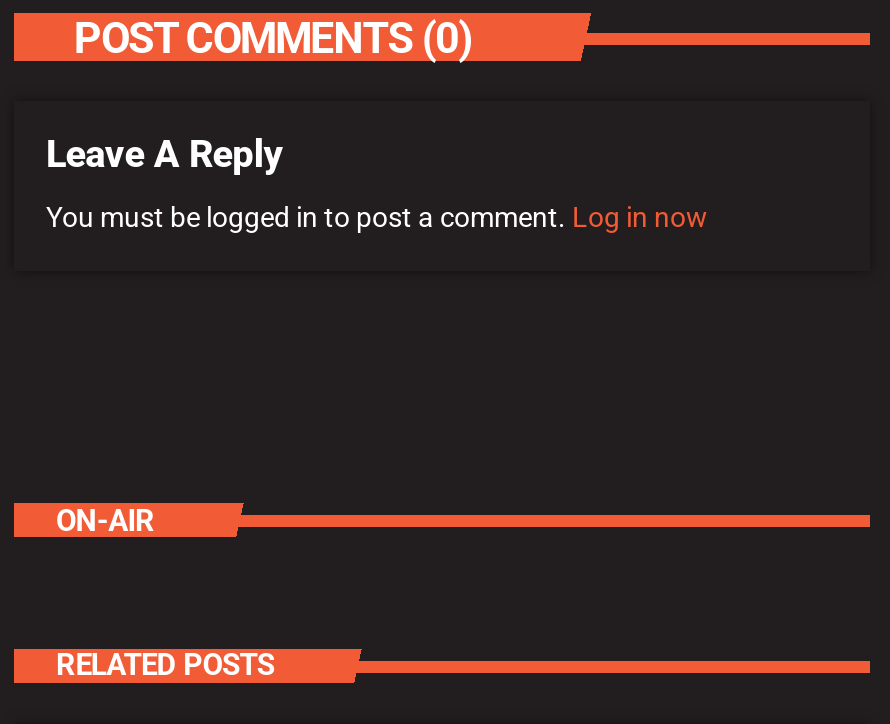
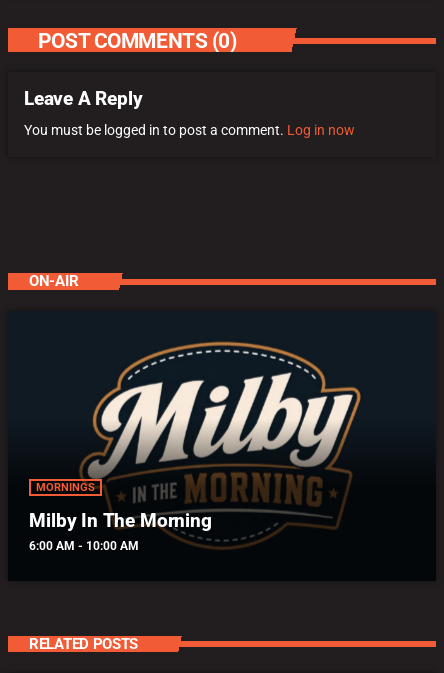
none -> [29,341,361,553] [image] | MORNINGS | Milby In The Morning | 6:00 AM - 10:00 AM

